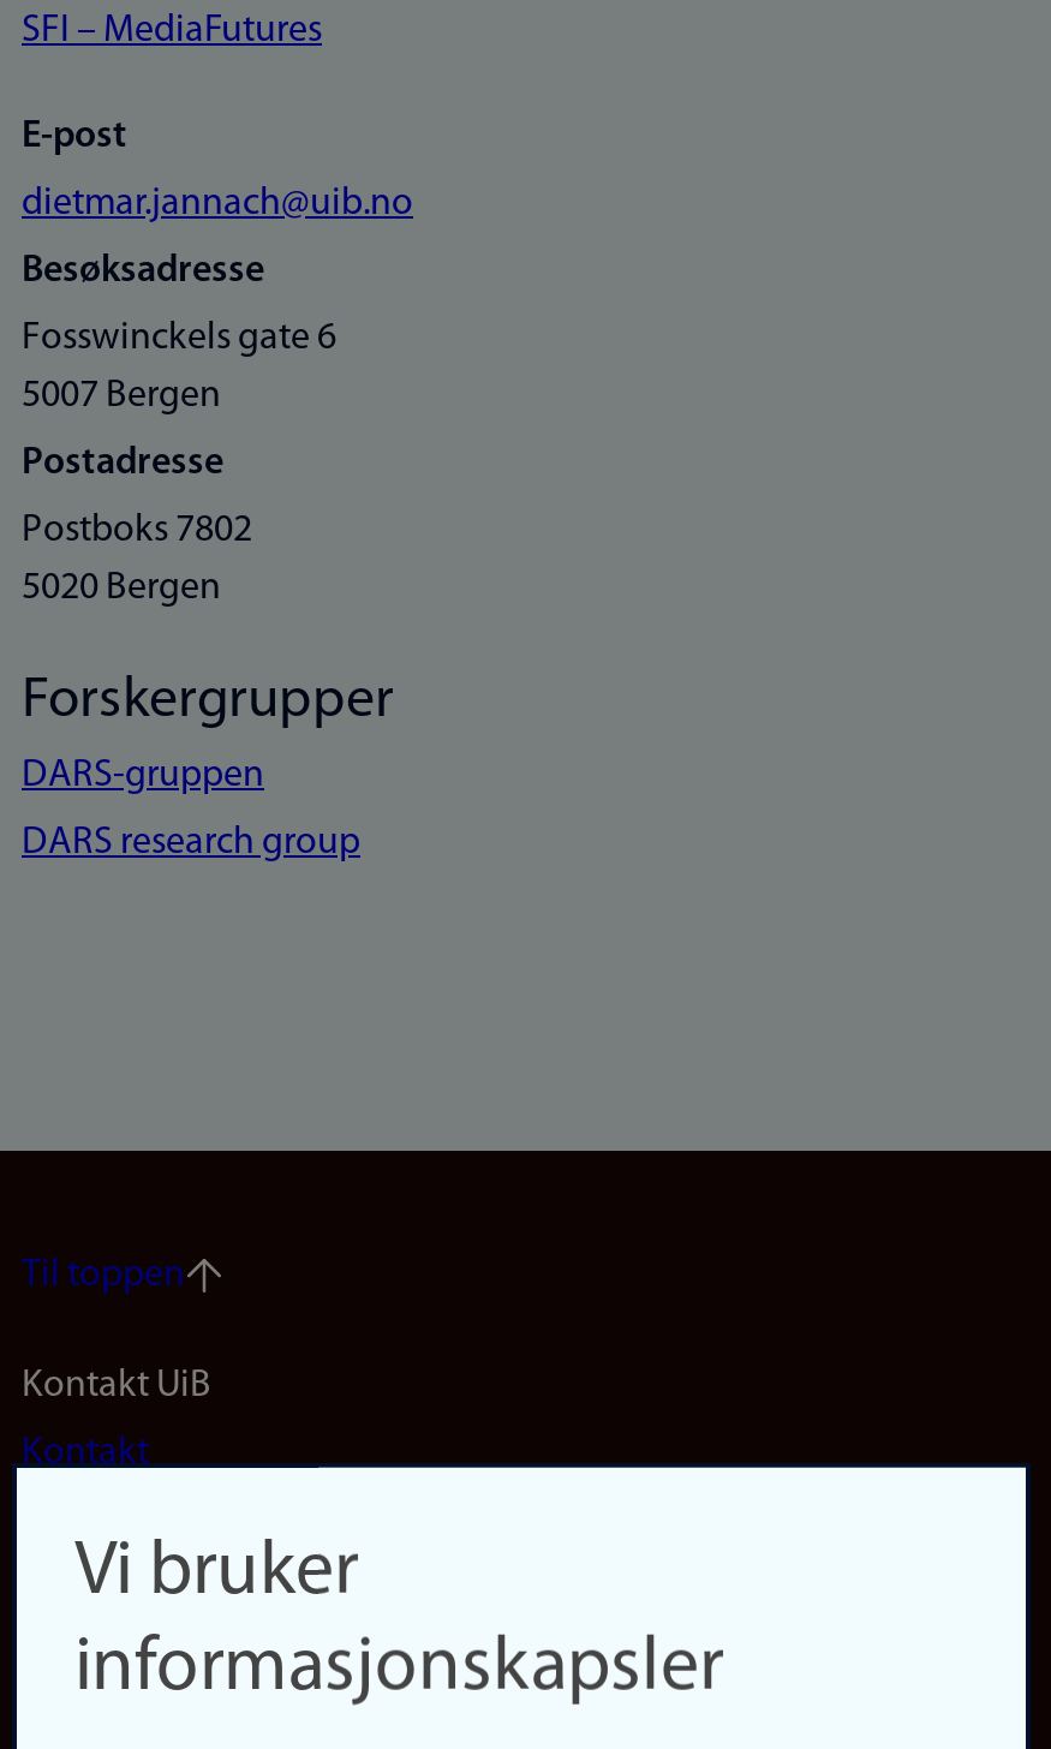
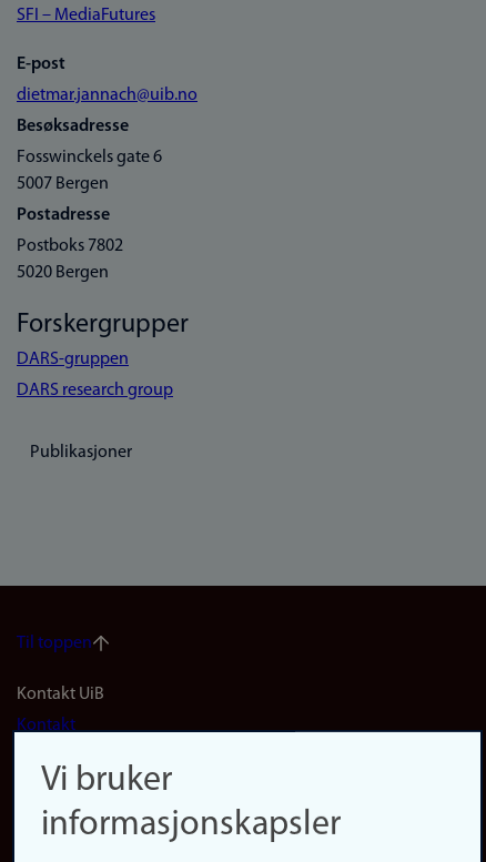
none -> [30,444,132,462] Publikasjoner

